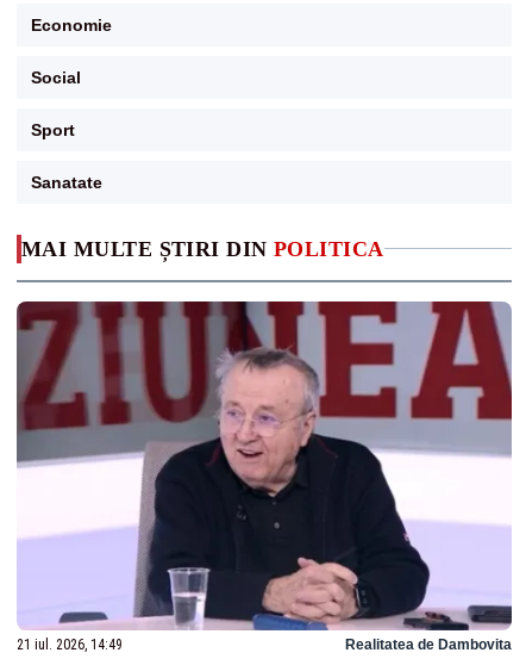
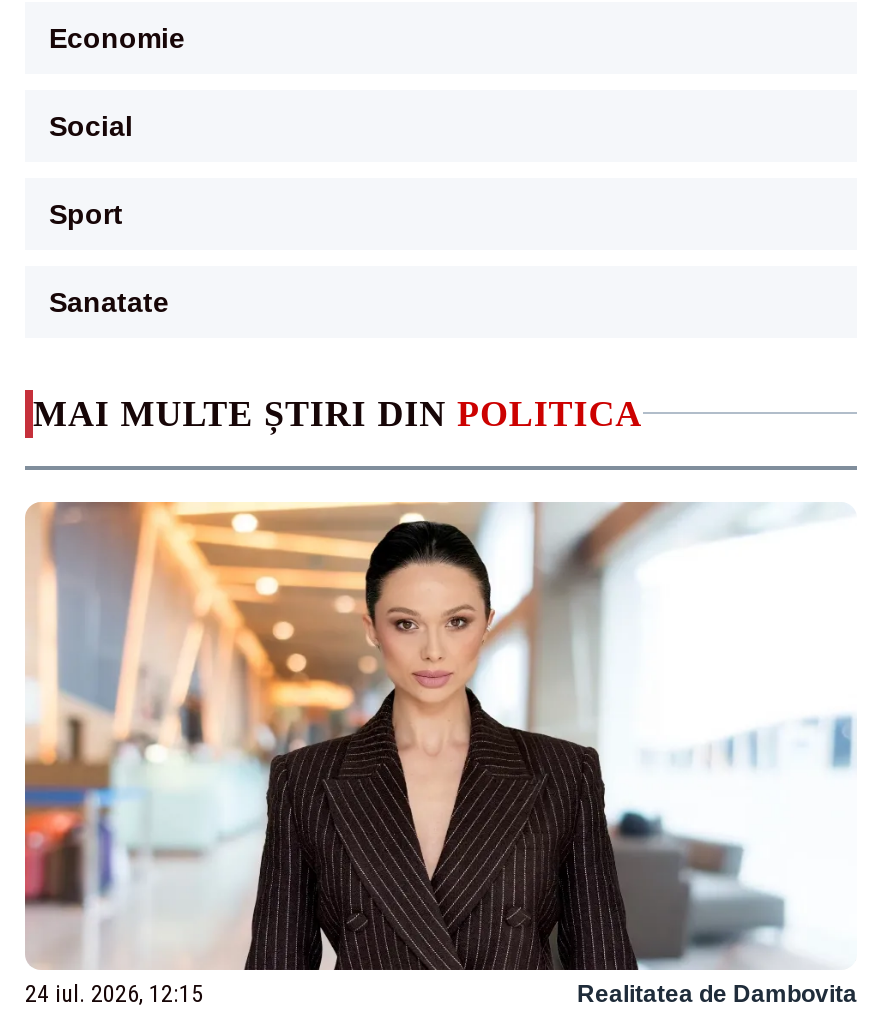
[15,300,513,654] [image] | 21 iul. 2026, 14:49 -> [23,500,855,1008] [image] | 24 iul. 2026, 12:15

